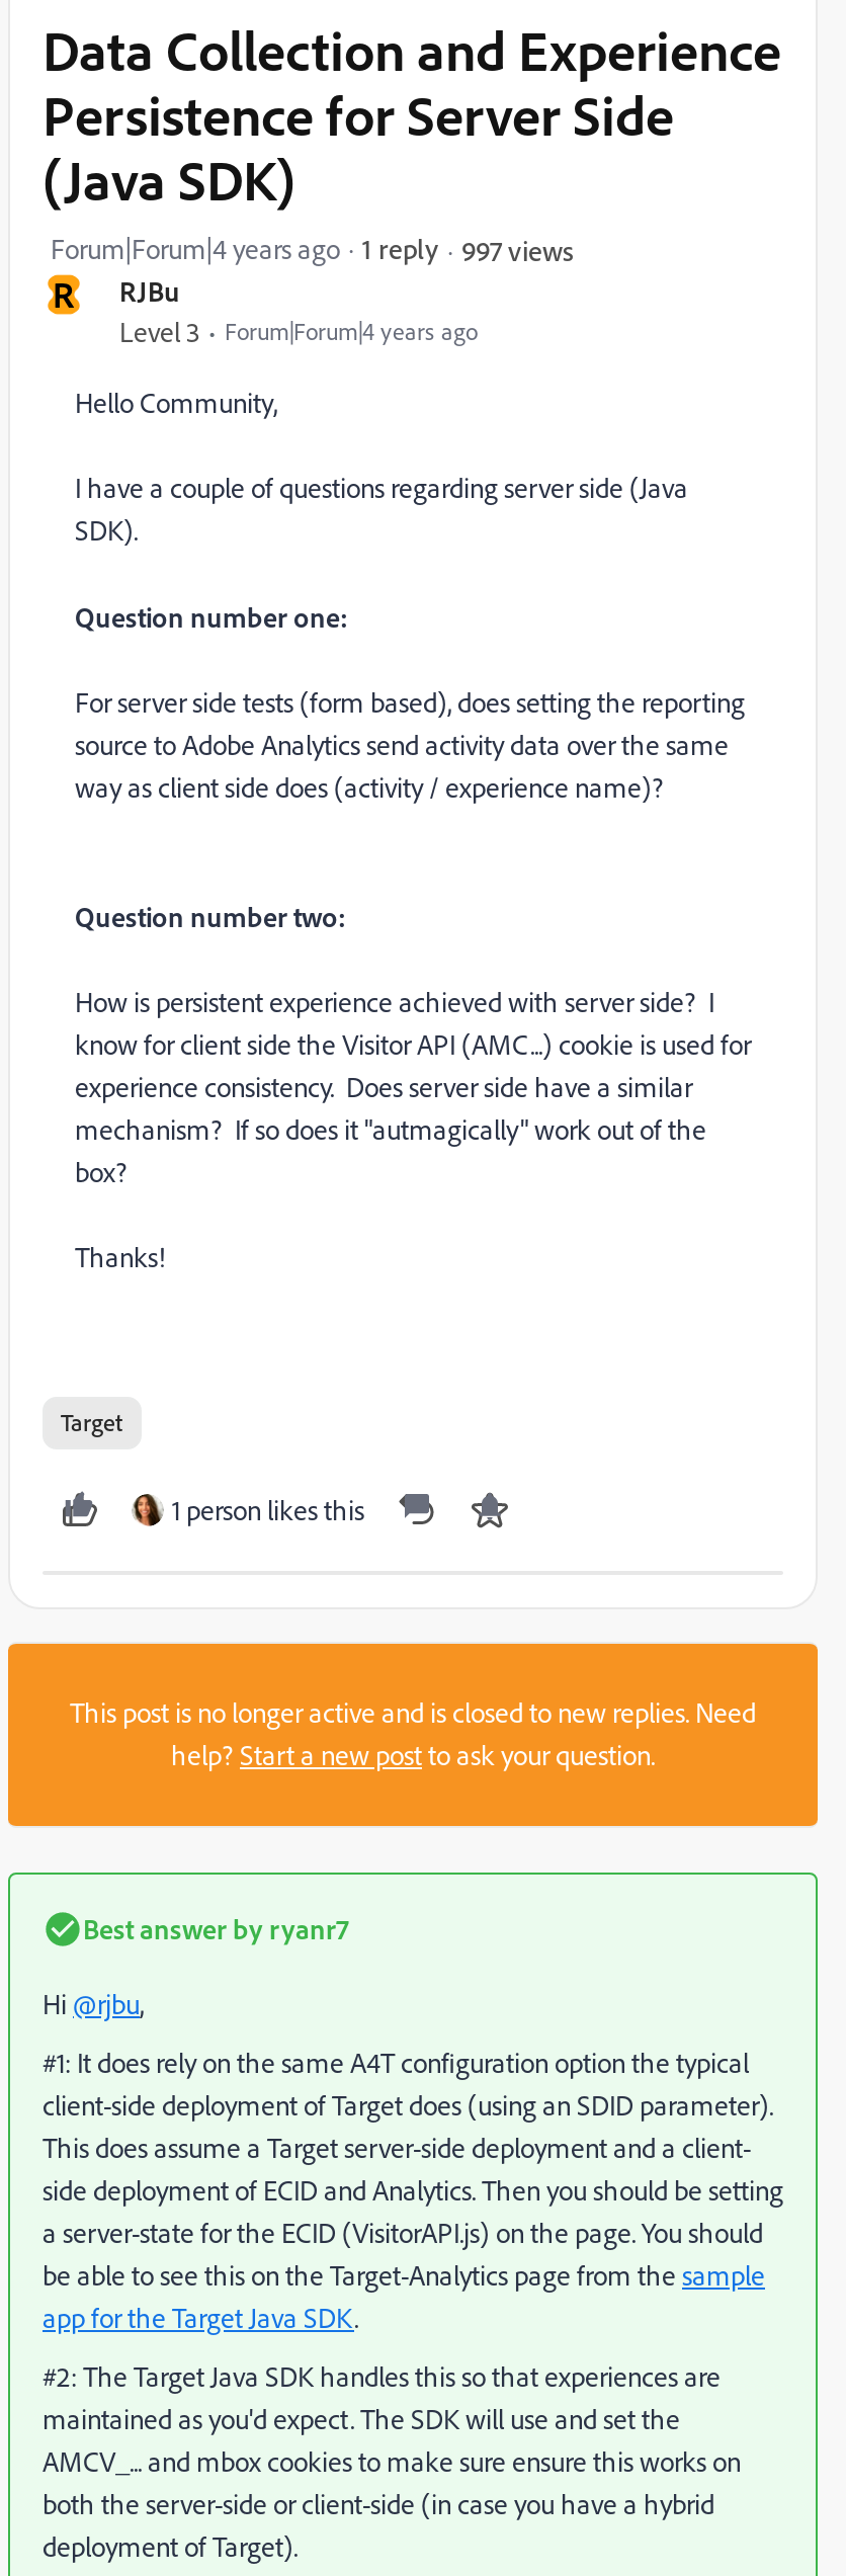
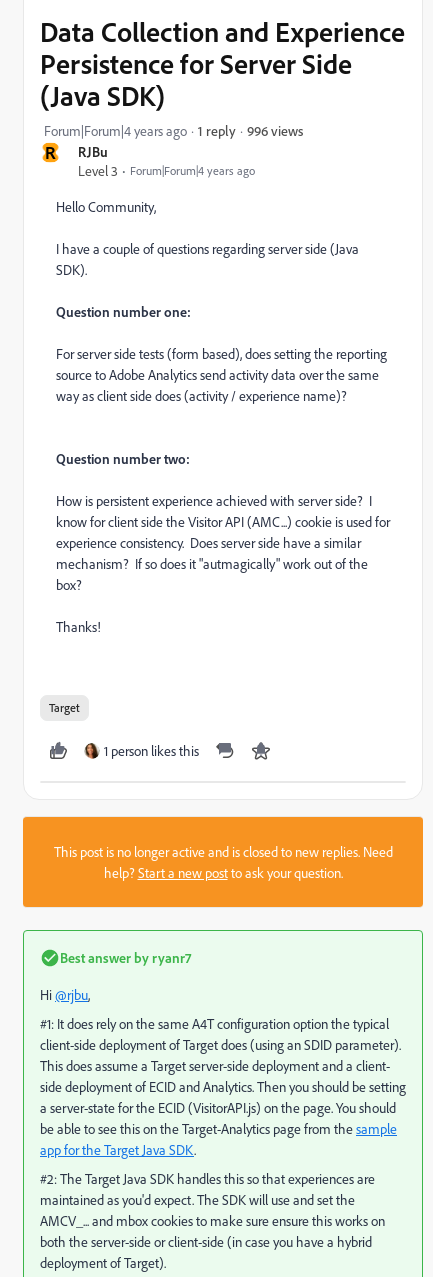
[461,232,573,266] 997 views -> [247,121,303,138] 996 views

